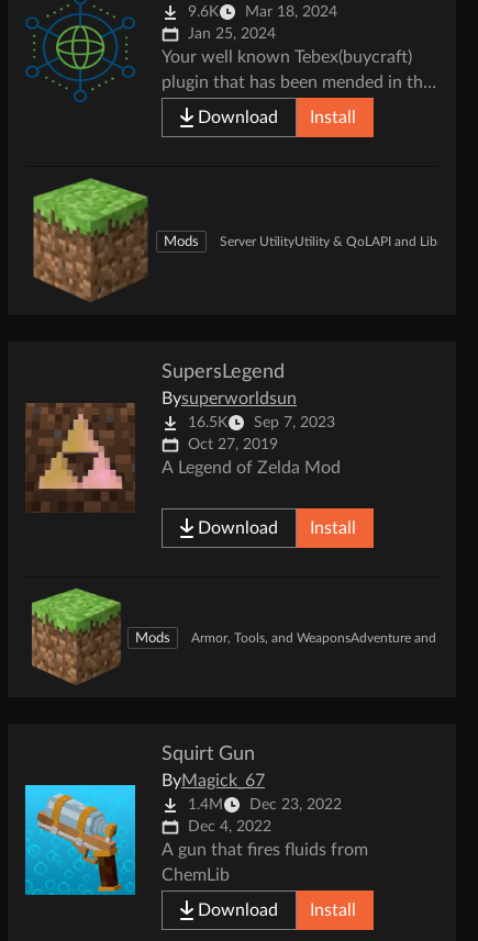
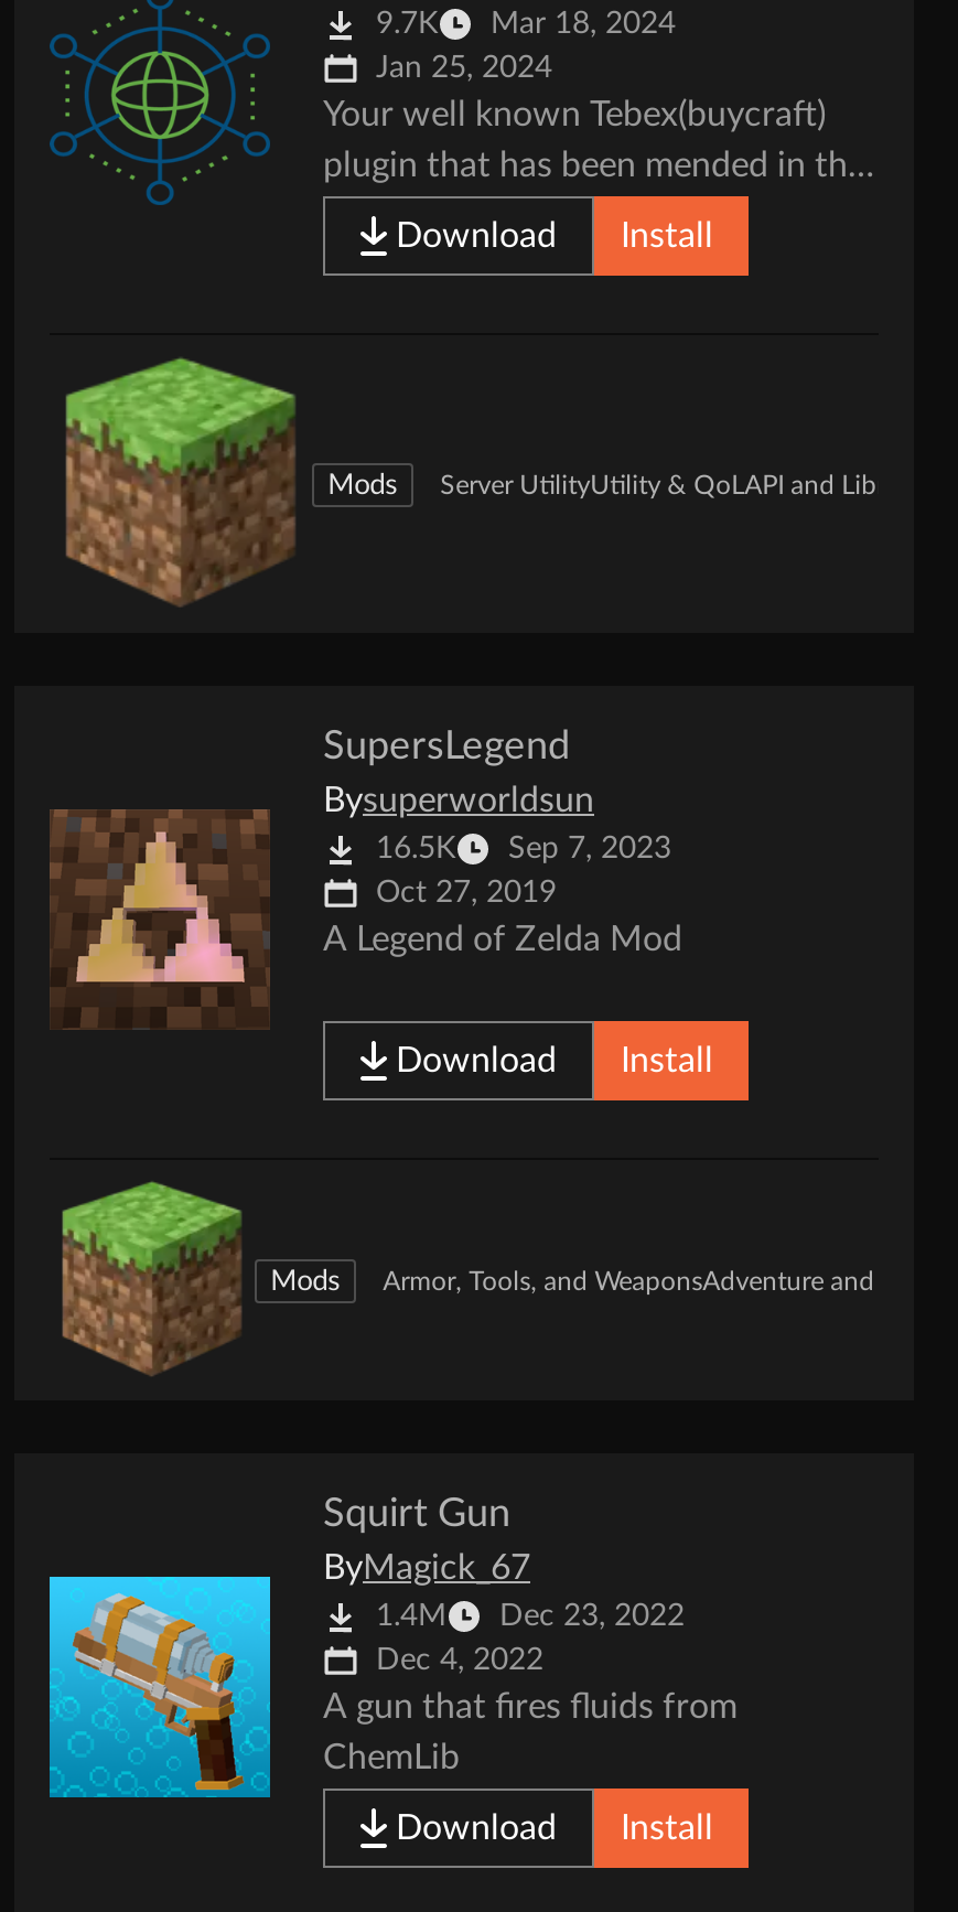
[188,5,337,20] 9.6K Mar 18, 2024 -> [376,9,676,40] 9.7K Mar 18, 2024

